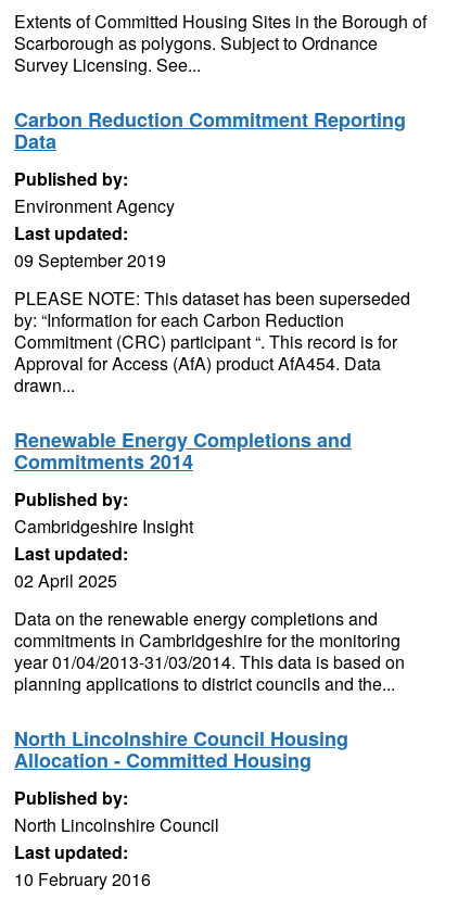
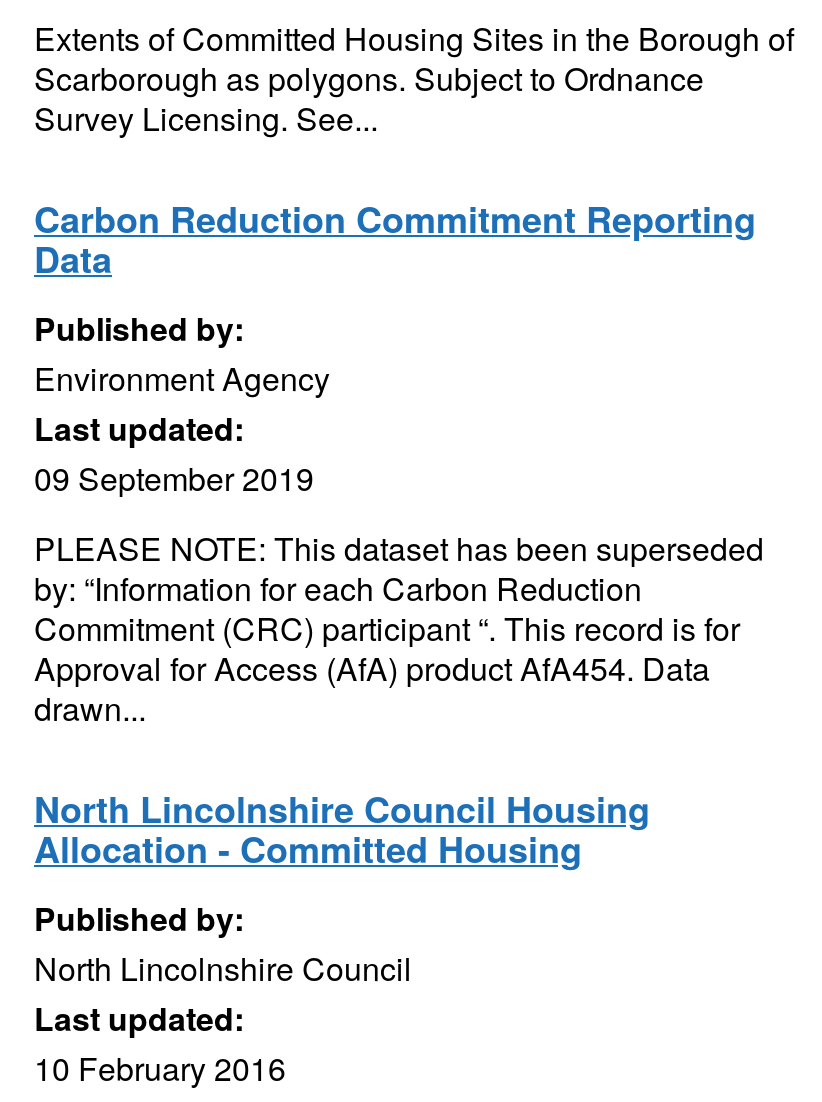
[14,426,405,696] Renewable Energy Completions and | Commitments 2014 | Published by: | Cambridgeshire Insight | Last updated: | 02 April 2025 | Data on the renewable energy completions and | commitments in Cambridgeshire for the monitoring | year 01/04/2013-31/03/2014. This data is based on | planning applications to district councils and the... -> none

